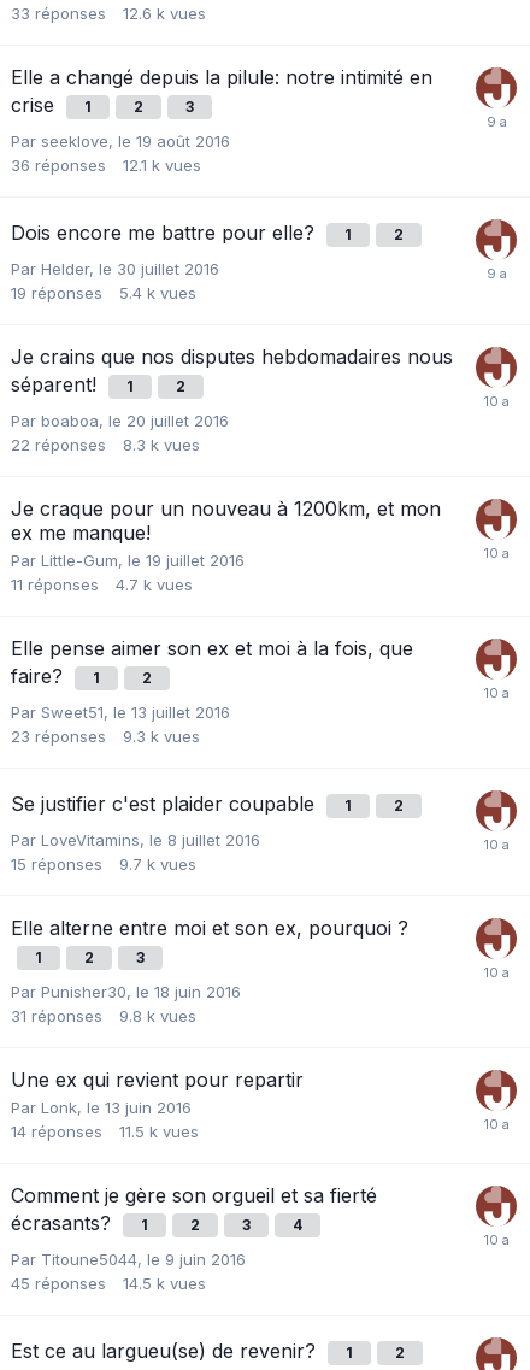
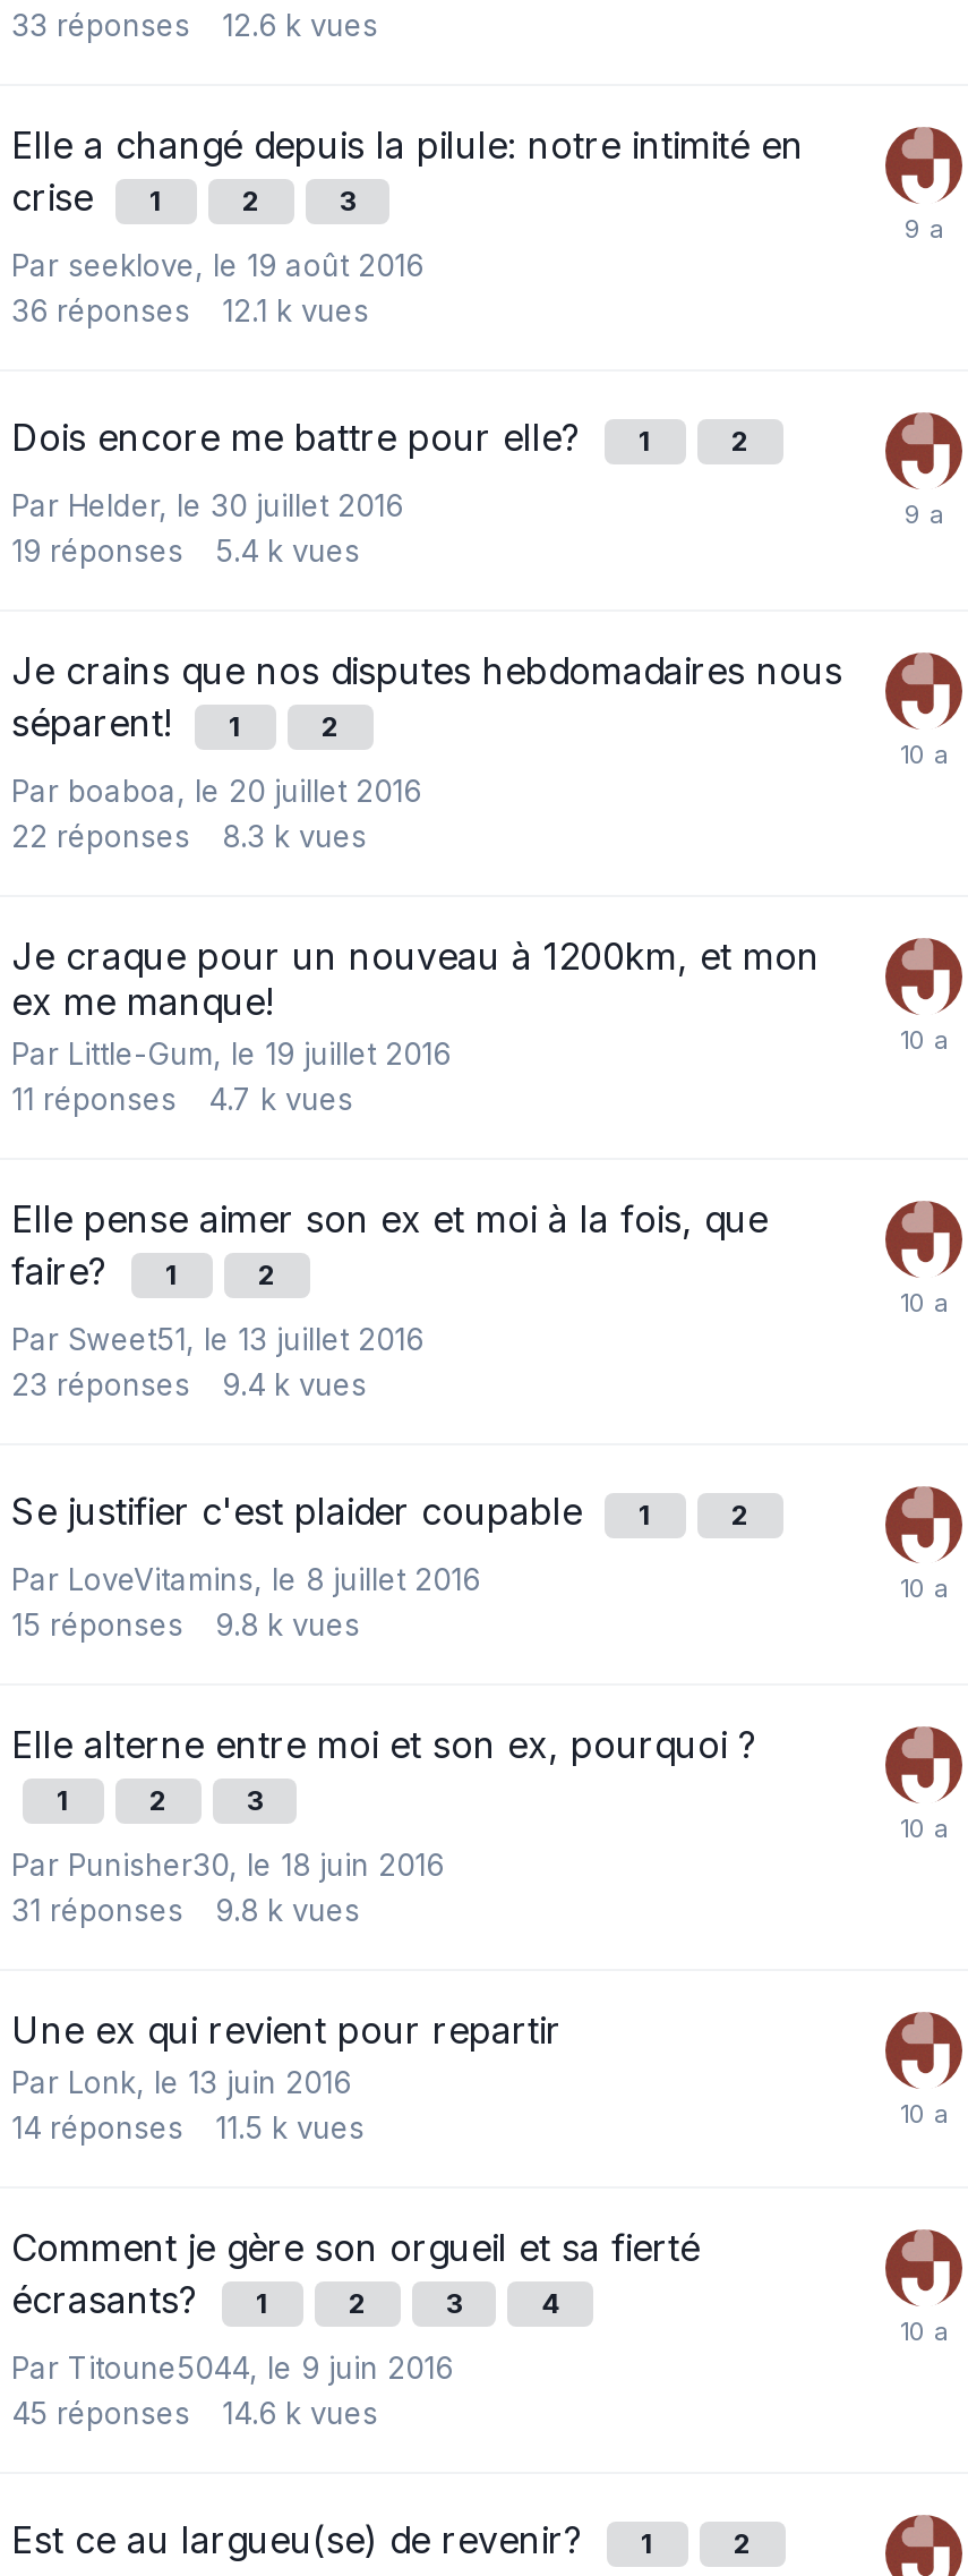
[11,726,200,745] 23 réponses 9.3 k vues -> [11,1365,367,1401] 23 réponses 9.4 k vues
[11,854,196,873] 15 réponses 9.7 k vues -> [11,1605,360,1641] 15 réponses 9.8 k vues
[11,1273,206,1292] 45 réponses 14.5 k vues -> [11,2394,378,2430] 45 réponses 14.6 k vues

